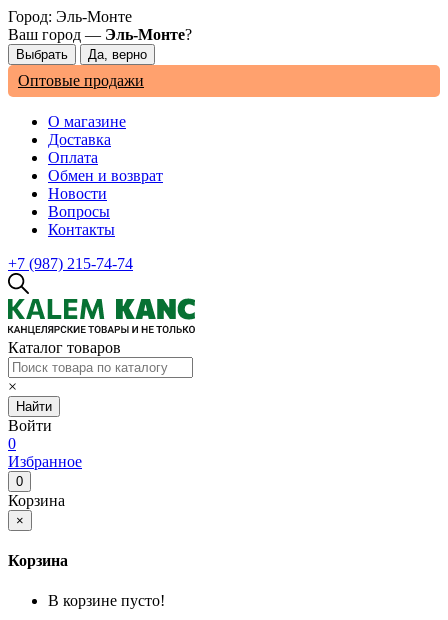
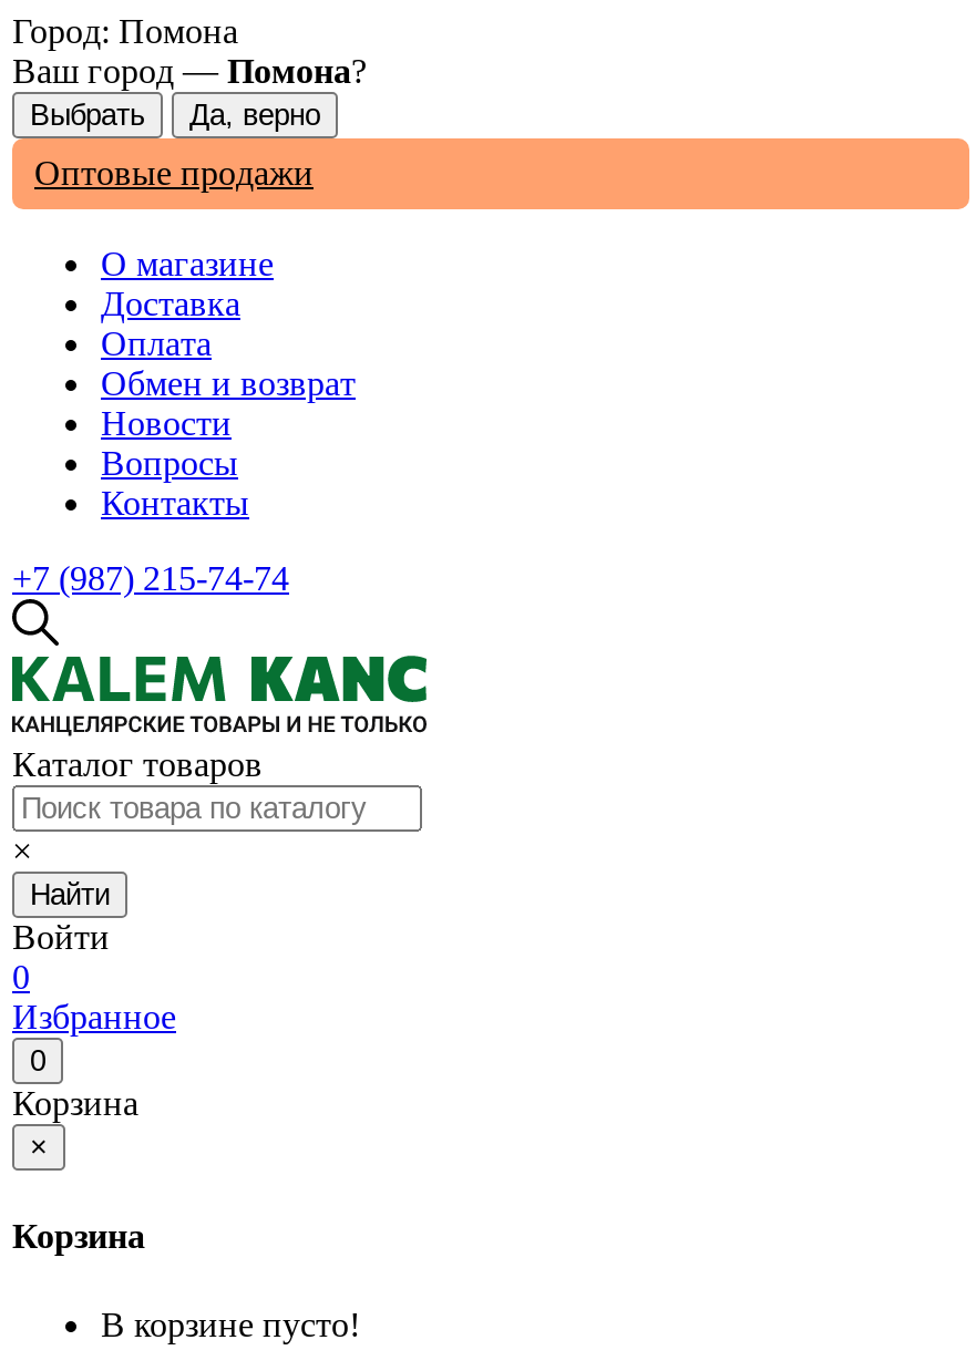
[8,8,132,25] Город: Эль-Монте -> [12,12,238,50] Город: Помона
[8,26,192,43] Ваш город — Эль-Монте? -> [12,52,367,90] Ваш город — Помона?

